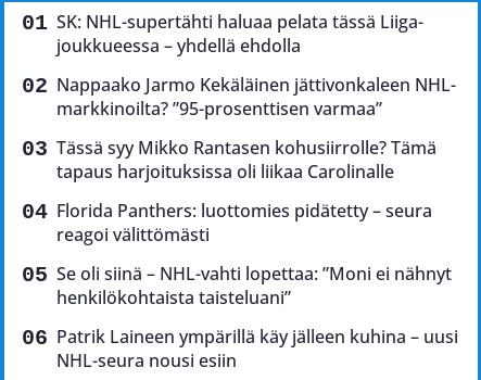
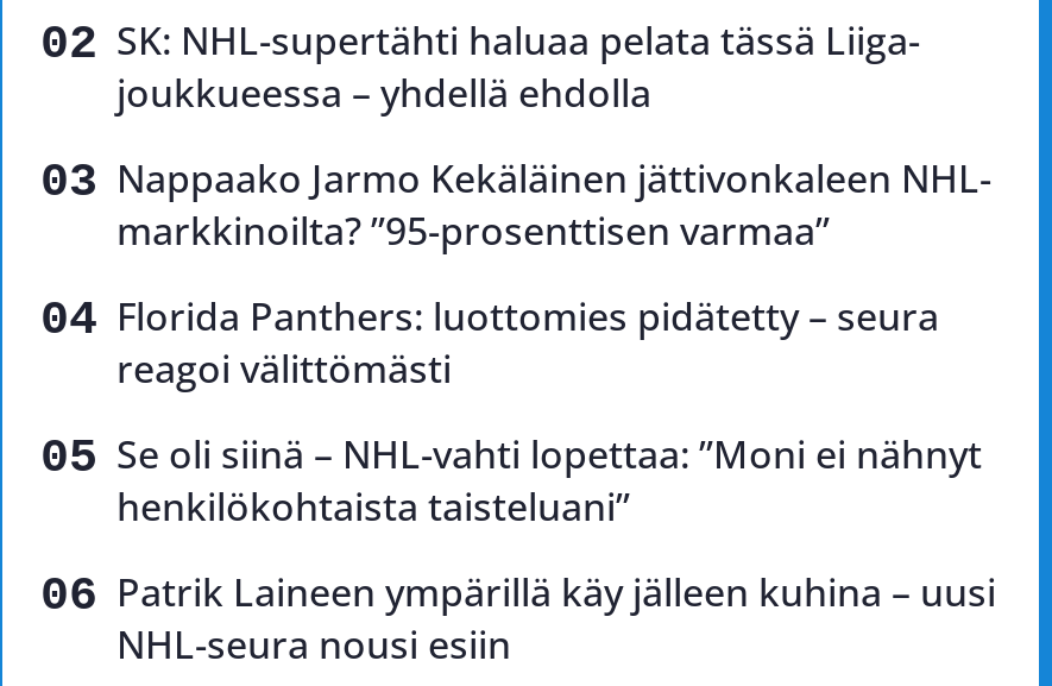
[56,136,436,184] Tässä syy Mikko Rantasen kohusiirrolle? Tämä | tapaus harjoituksissa oli liikaa Carolinalle -> none

